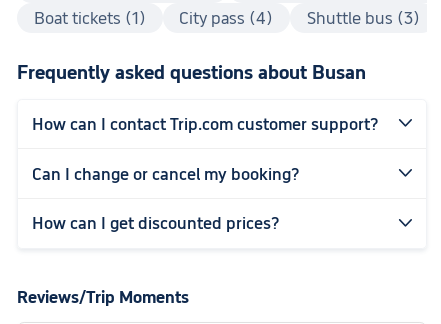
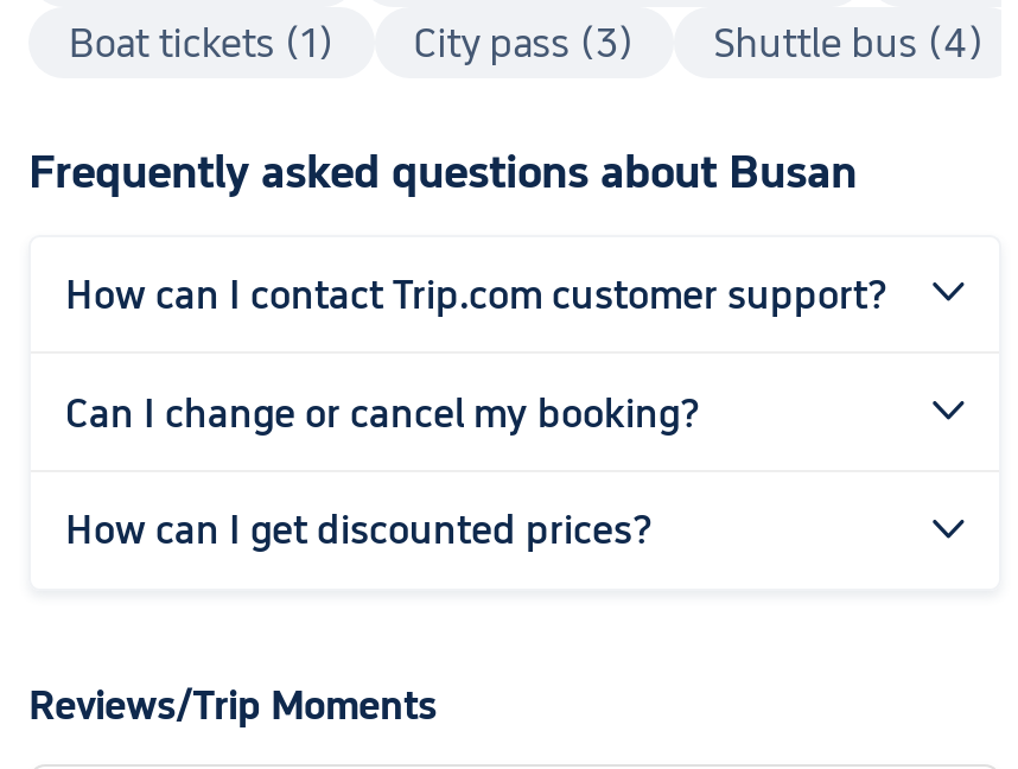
[179,8,273,28] City pass (4) -> [414,18,634,66] City pass (3)
[307,8,420,28] Shuttle bus (3) -> [714,18,984,66] Shuttle bus (4)

